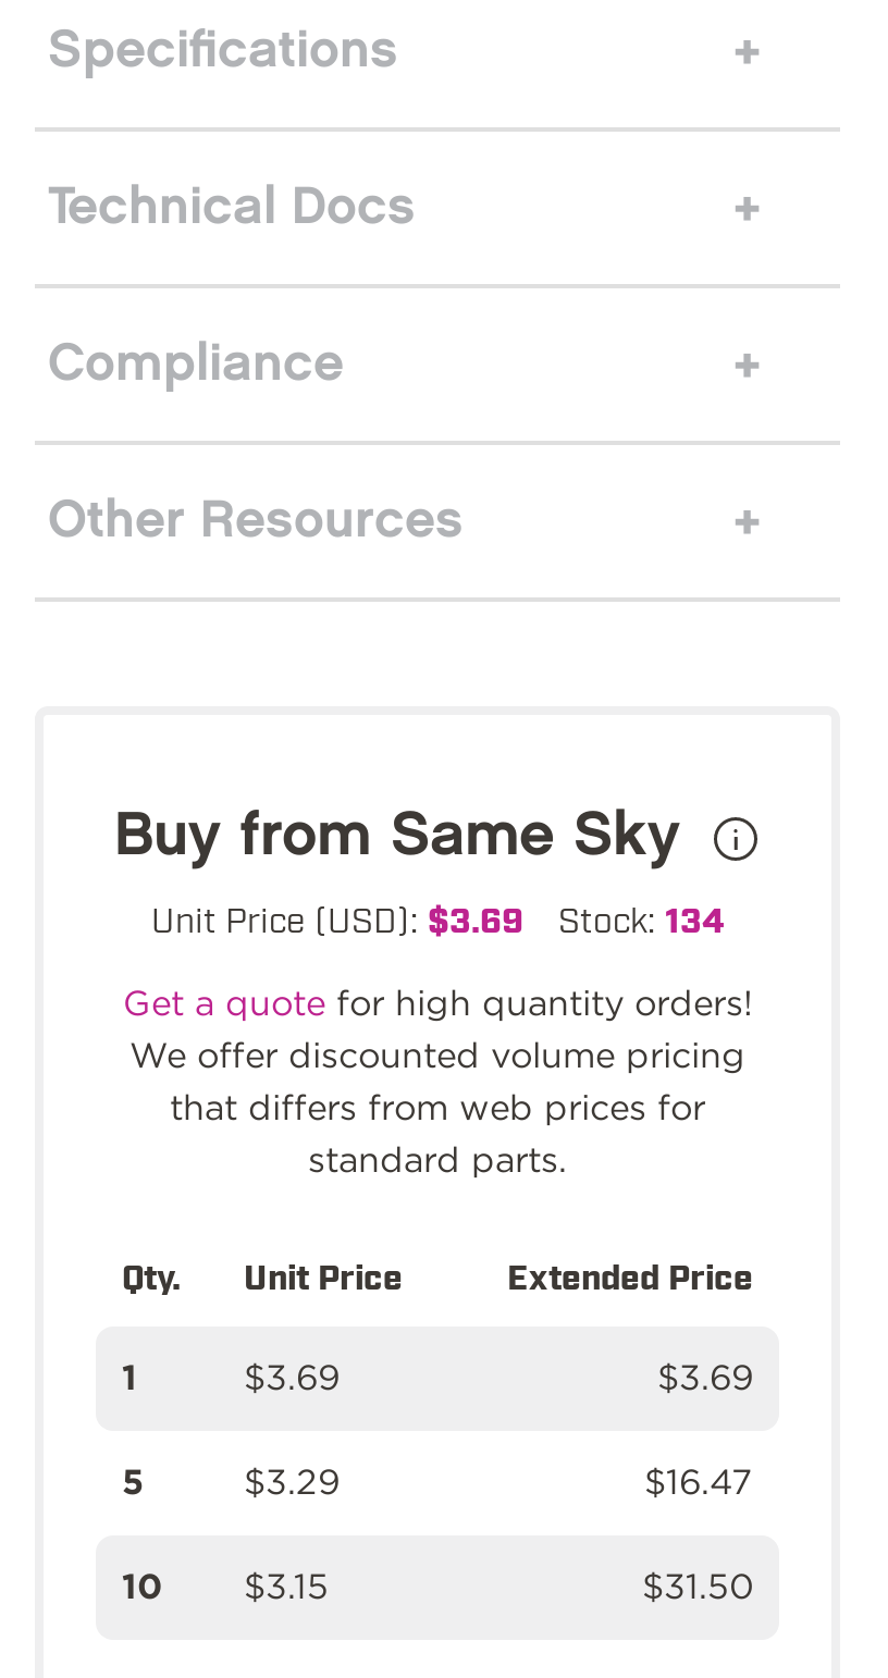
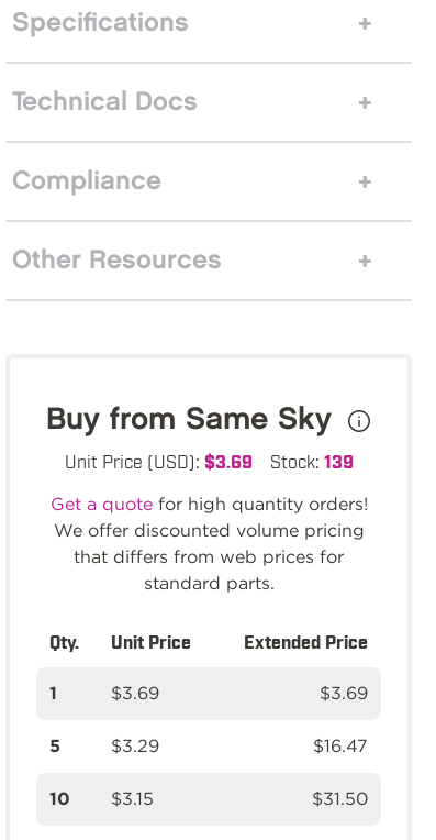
[151,895,724,939] Unit Price (USD): $3.69 Stock: 134 -> [64,449,353,471] Unit Price (USD): $3.69 Stock: 139

